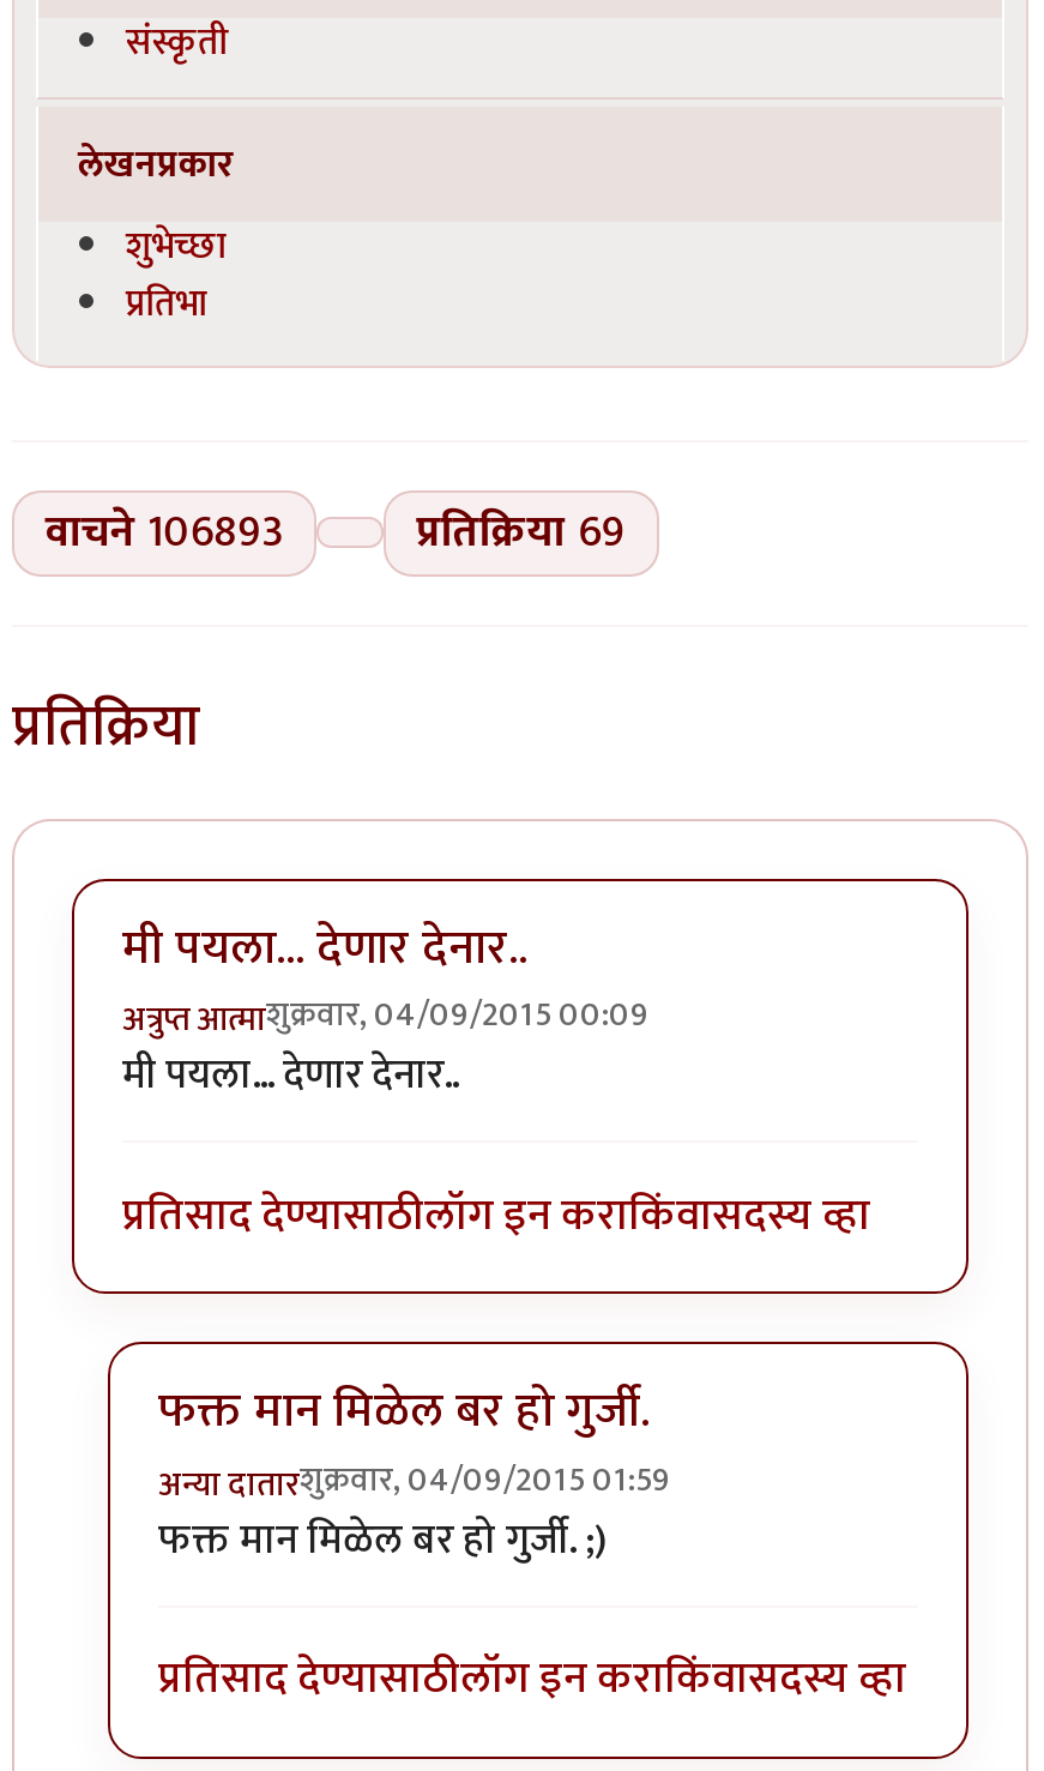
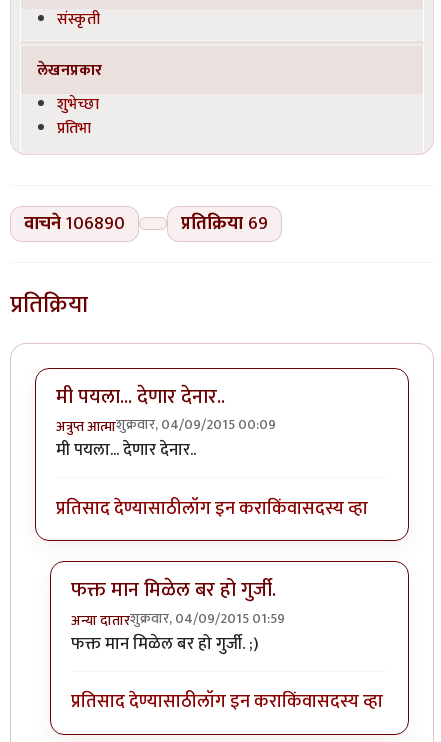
[45,495,626,570] वाचने 106893 प्रतिक्रिया 69 -> [24,208,268,239] वाचने 106890 प्रतिक्रिया 69

